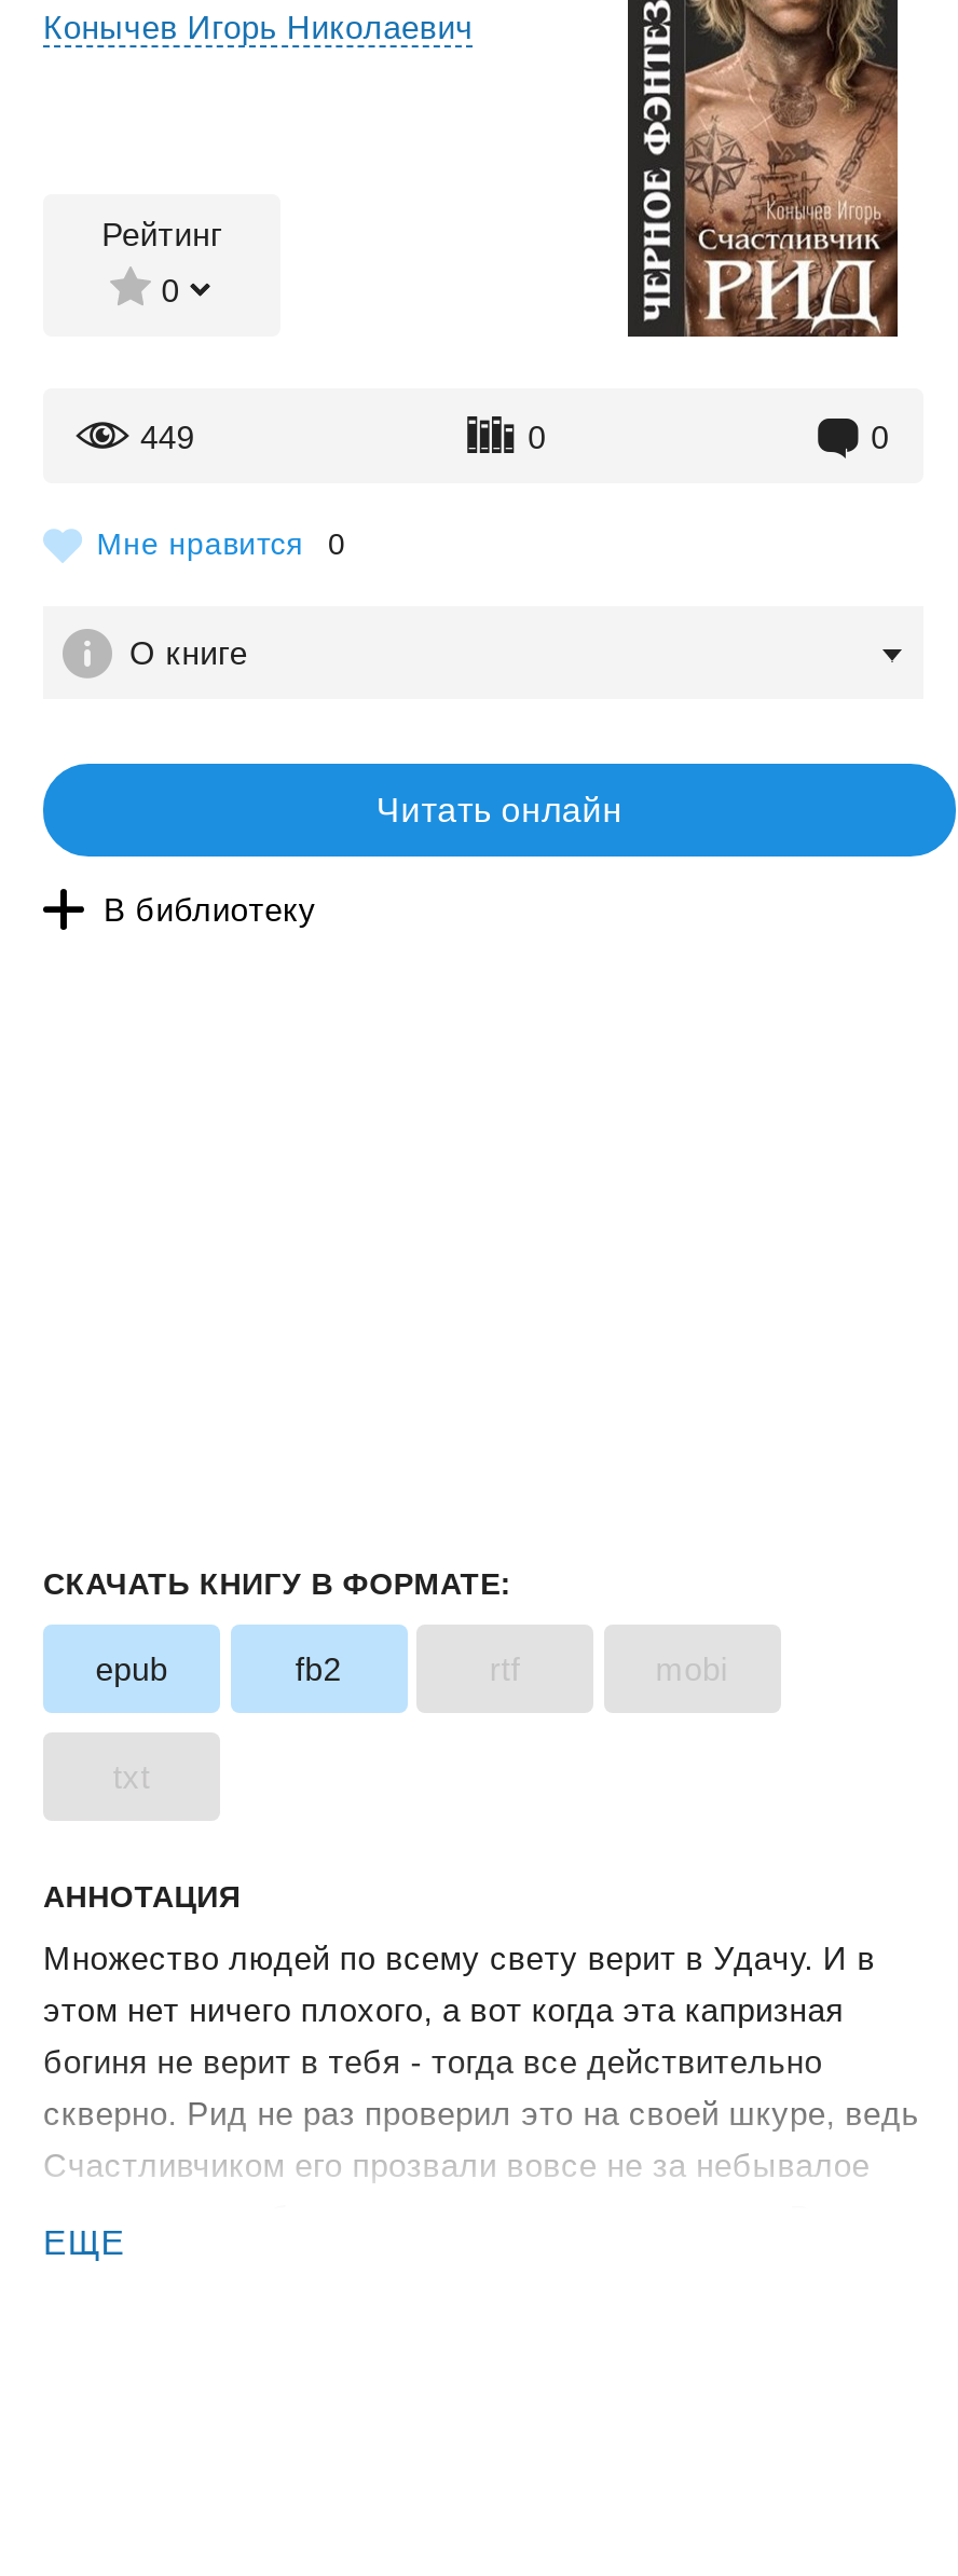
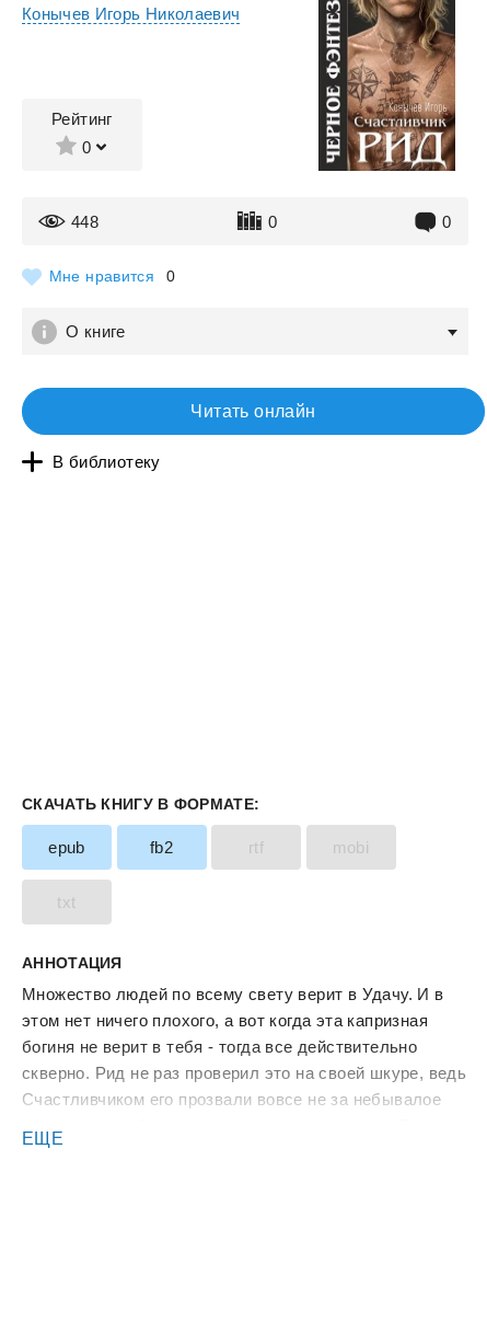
[140,419,194,455] 449 -> [71,212,99,231] 448

